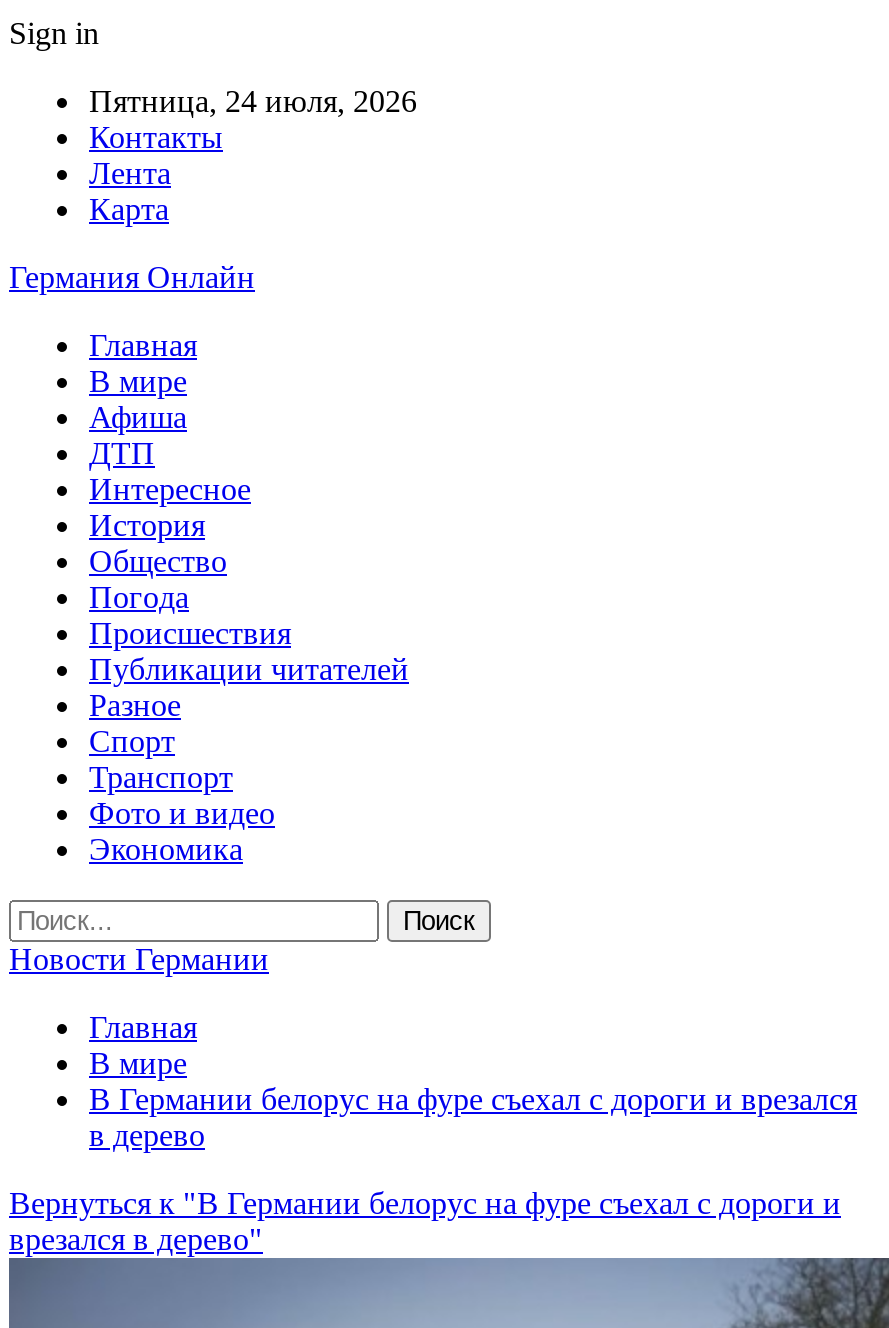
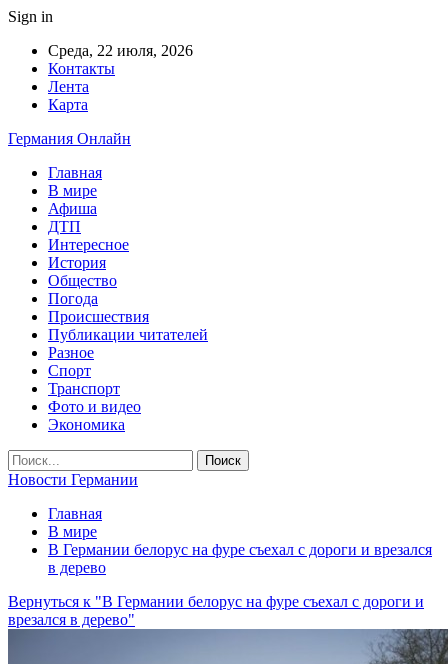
[89,84,417,118] Пятница, 24 июля, 2026 -> [48,42,193,59] Среда, 22 июля, 2026

